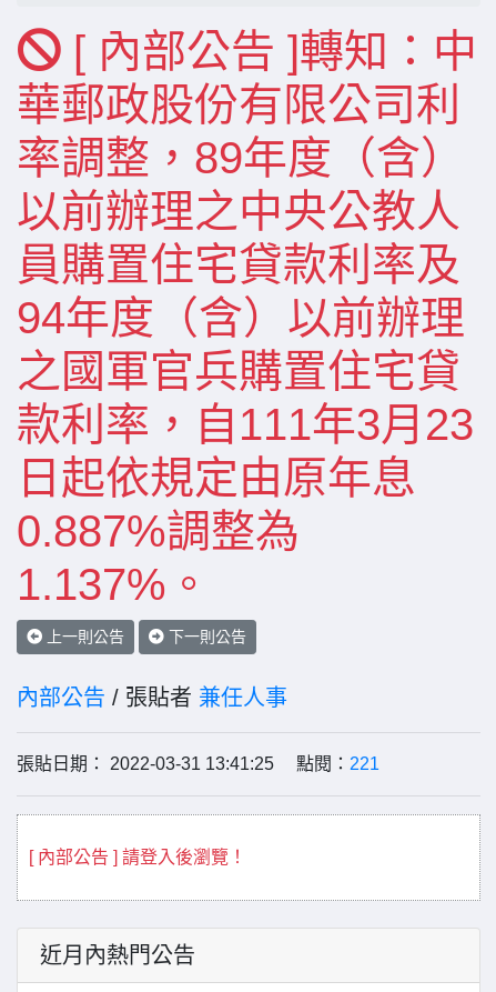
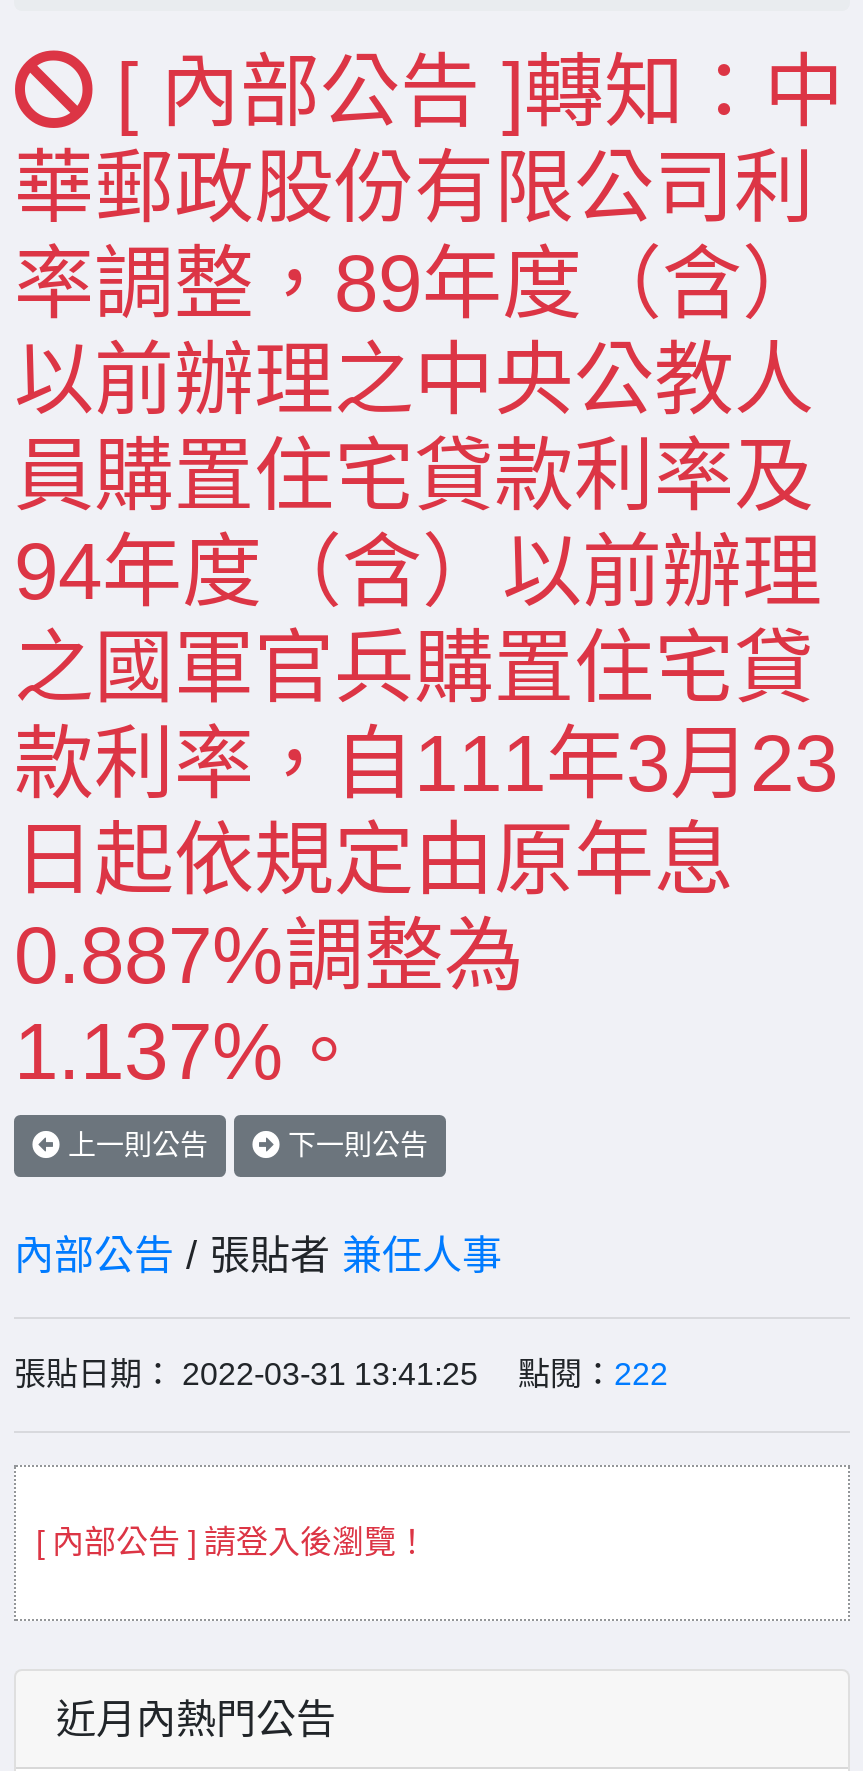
[17,754,379,773] 張貼日期： 2022-03-31 13:41:25 點閱：221 -> [14,1357,668,1391] 張貼日期： 2022-03-31 13:41:25 點閱：222

